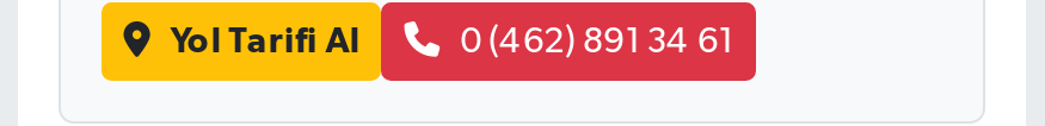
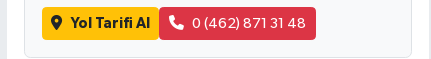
[460,23,733,59] 0 (462) 891 34 61 -> [192,16,306,31] 0 (462) 871 31 48

